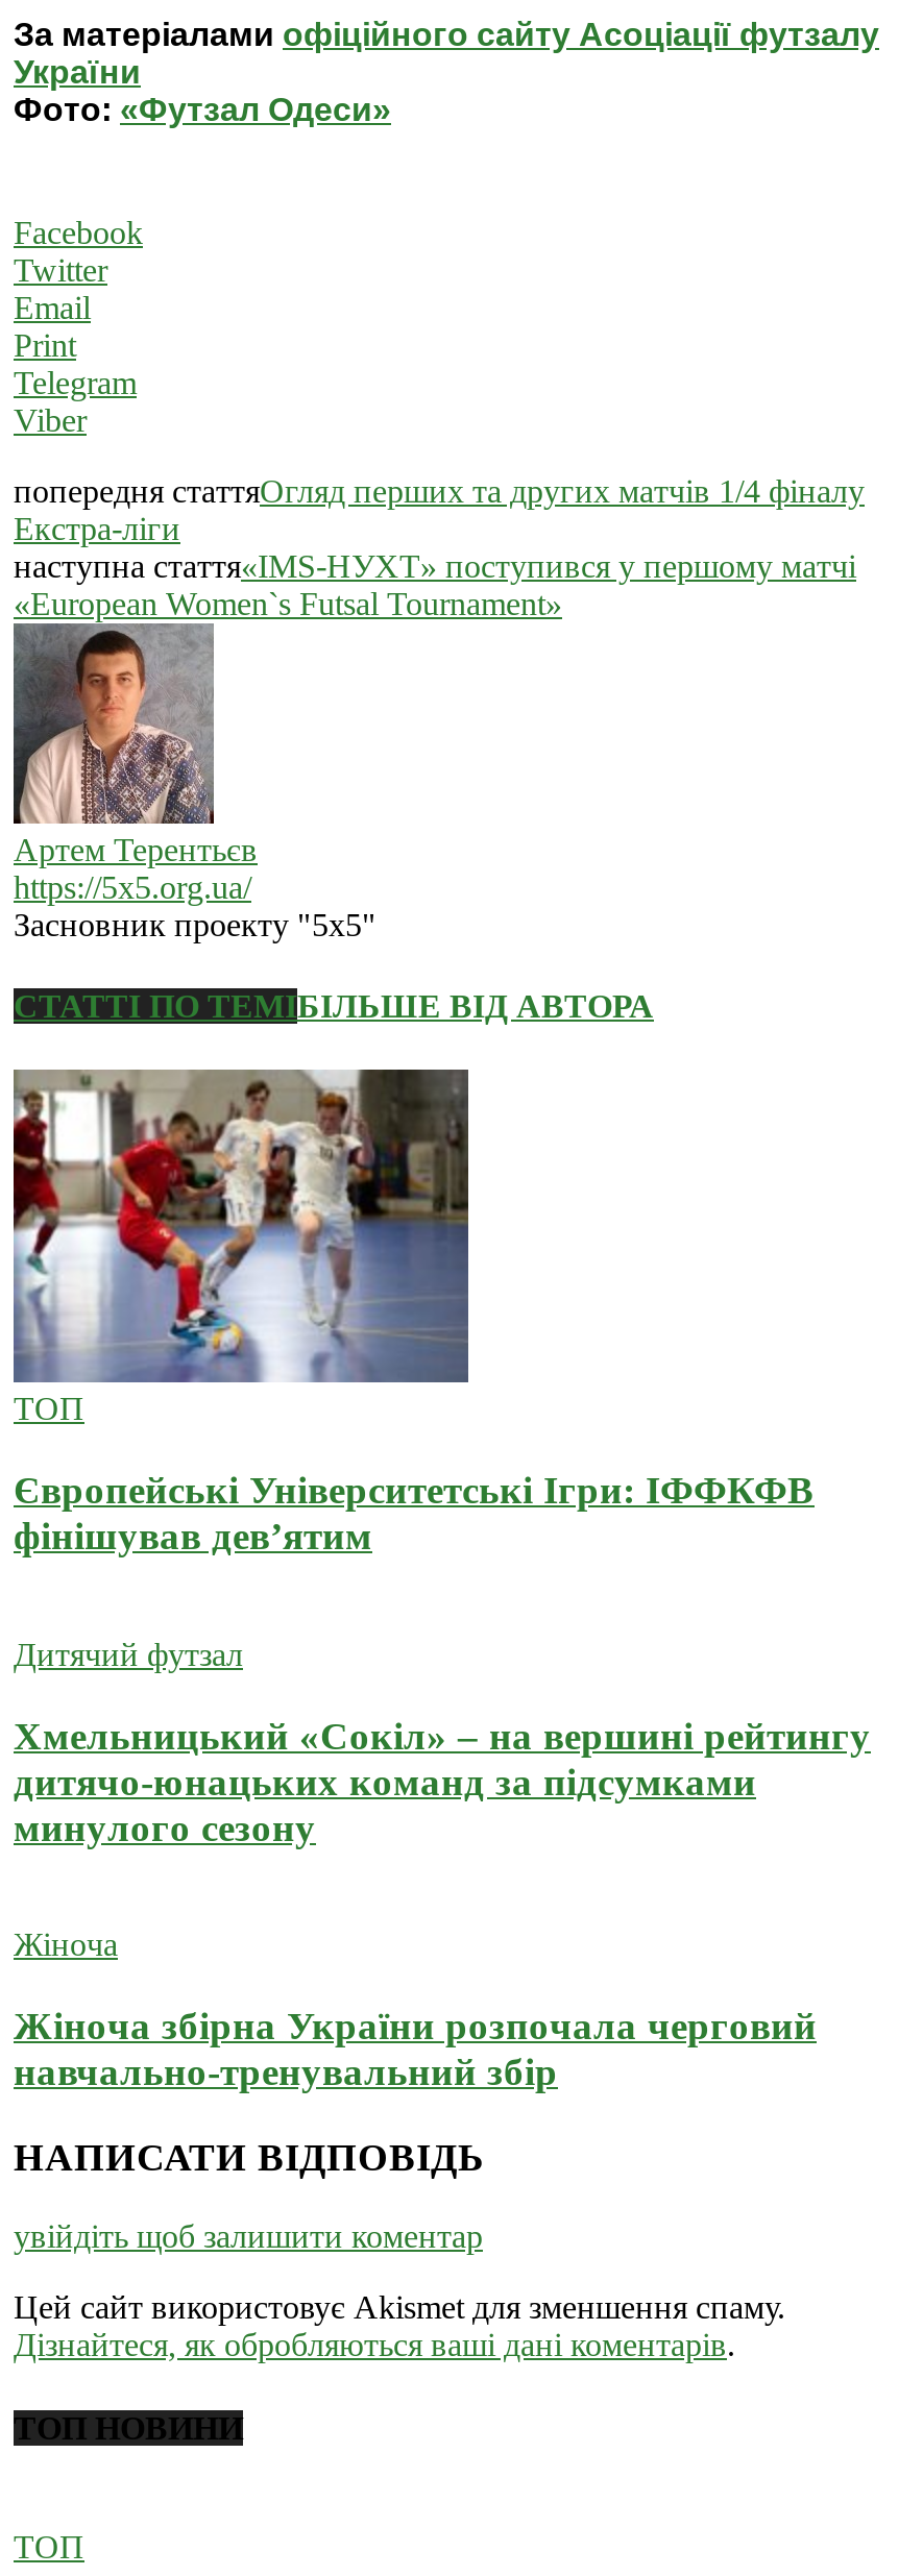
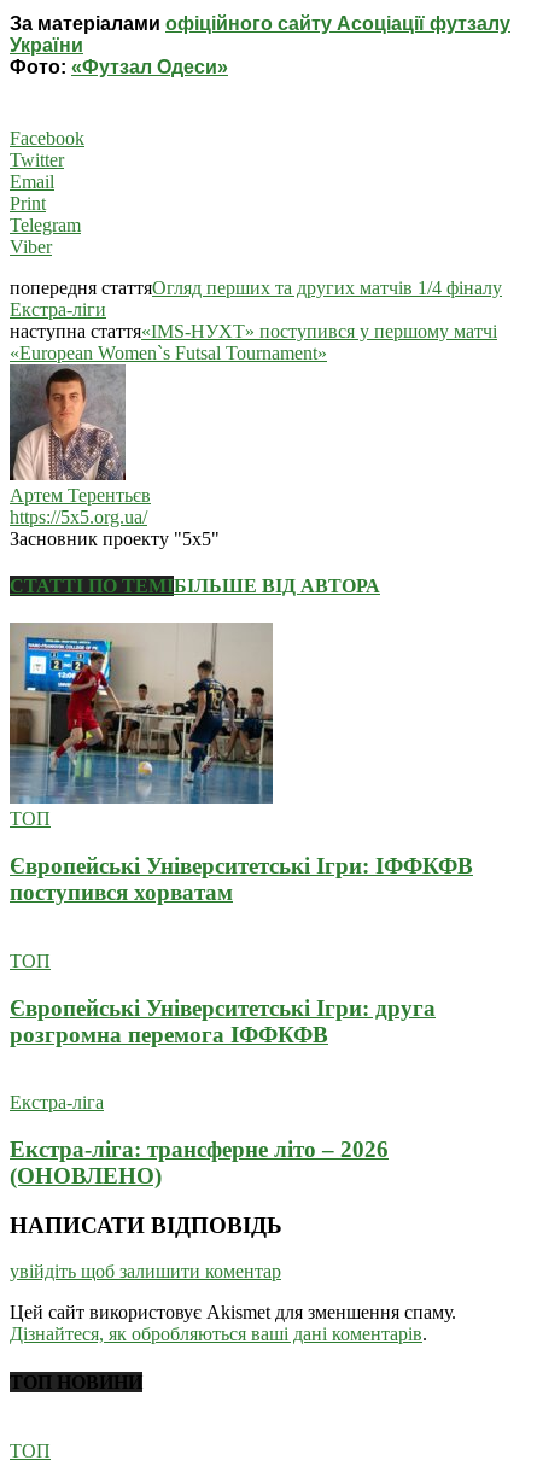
[11,1070,470,1382] [image] -> [8,624,274,804] [image]
[14,1514,372,1558] фінішував дев’ятим -> [10,880,233,905] поступився хорватам
[14,1636,243,1672] Дитячий футзал -> [10,951,51,971] ТОП
[14,1713,871,1848] Хмельницький «Сокіл» – на вершині рейтингу | дитячо-юнацьких команд за підсумками | минулого сезону -> [10,995,436,1047] Європейські Університетські Ігри: друга | розгромна перемога ІФФКФВ
[14,1927,118,1962] Жіноча -> [10,1092,104,1113] Екстра-ліга
[14,2003,817,2093] Жіноча збірна України розпочала черговий | навчально-тренувальний збір -> [10,1136,389,1188] Екстра-ліга: трансферне літо – 2026 | (ОНОВЛЕНО)

